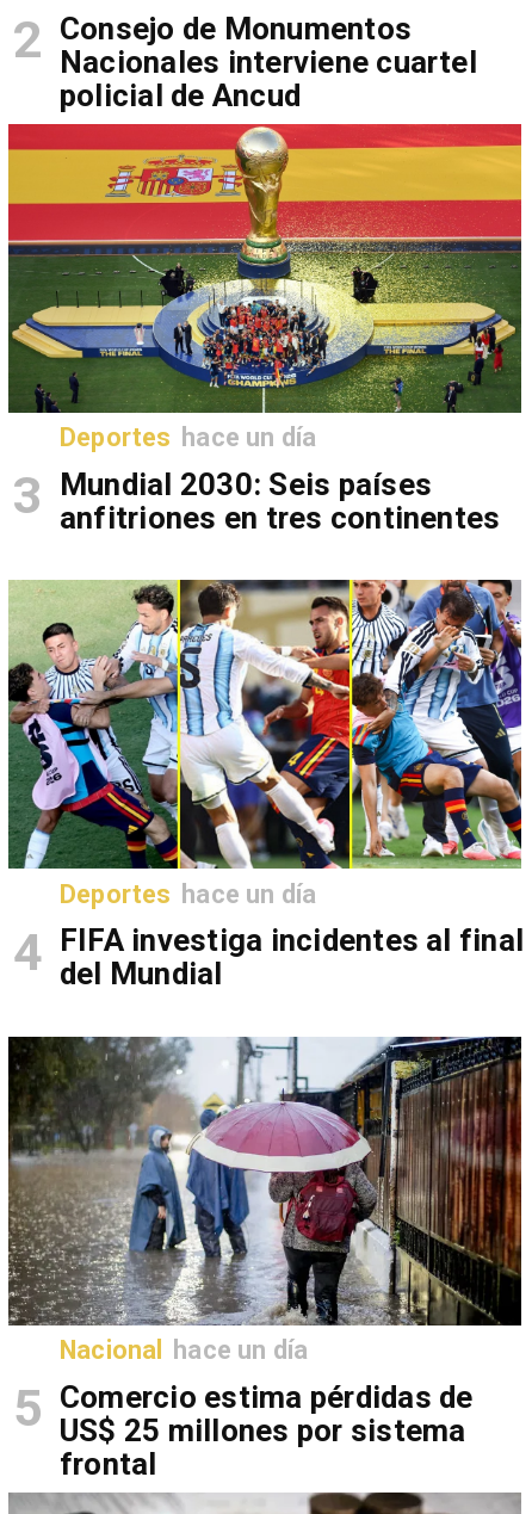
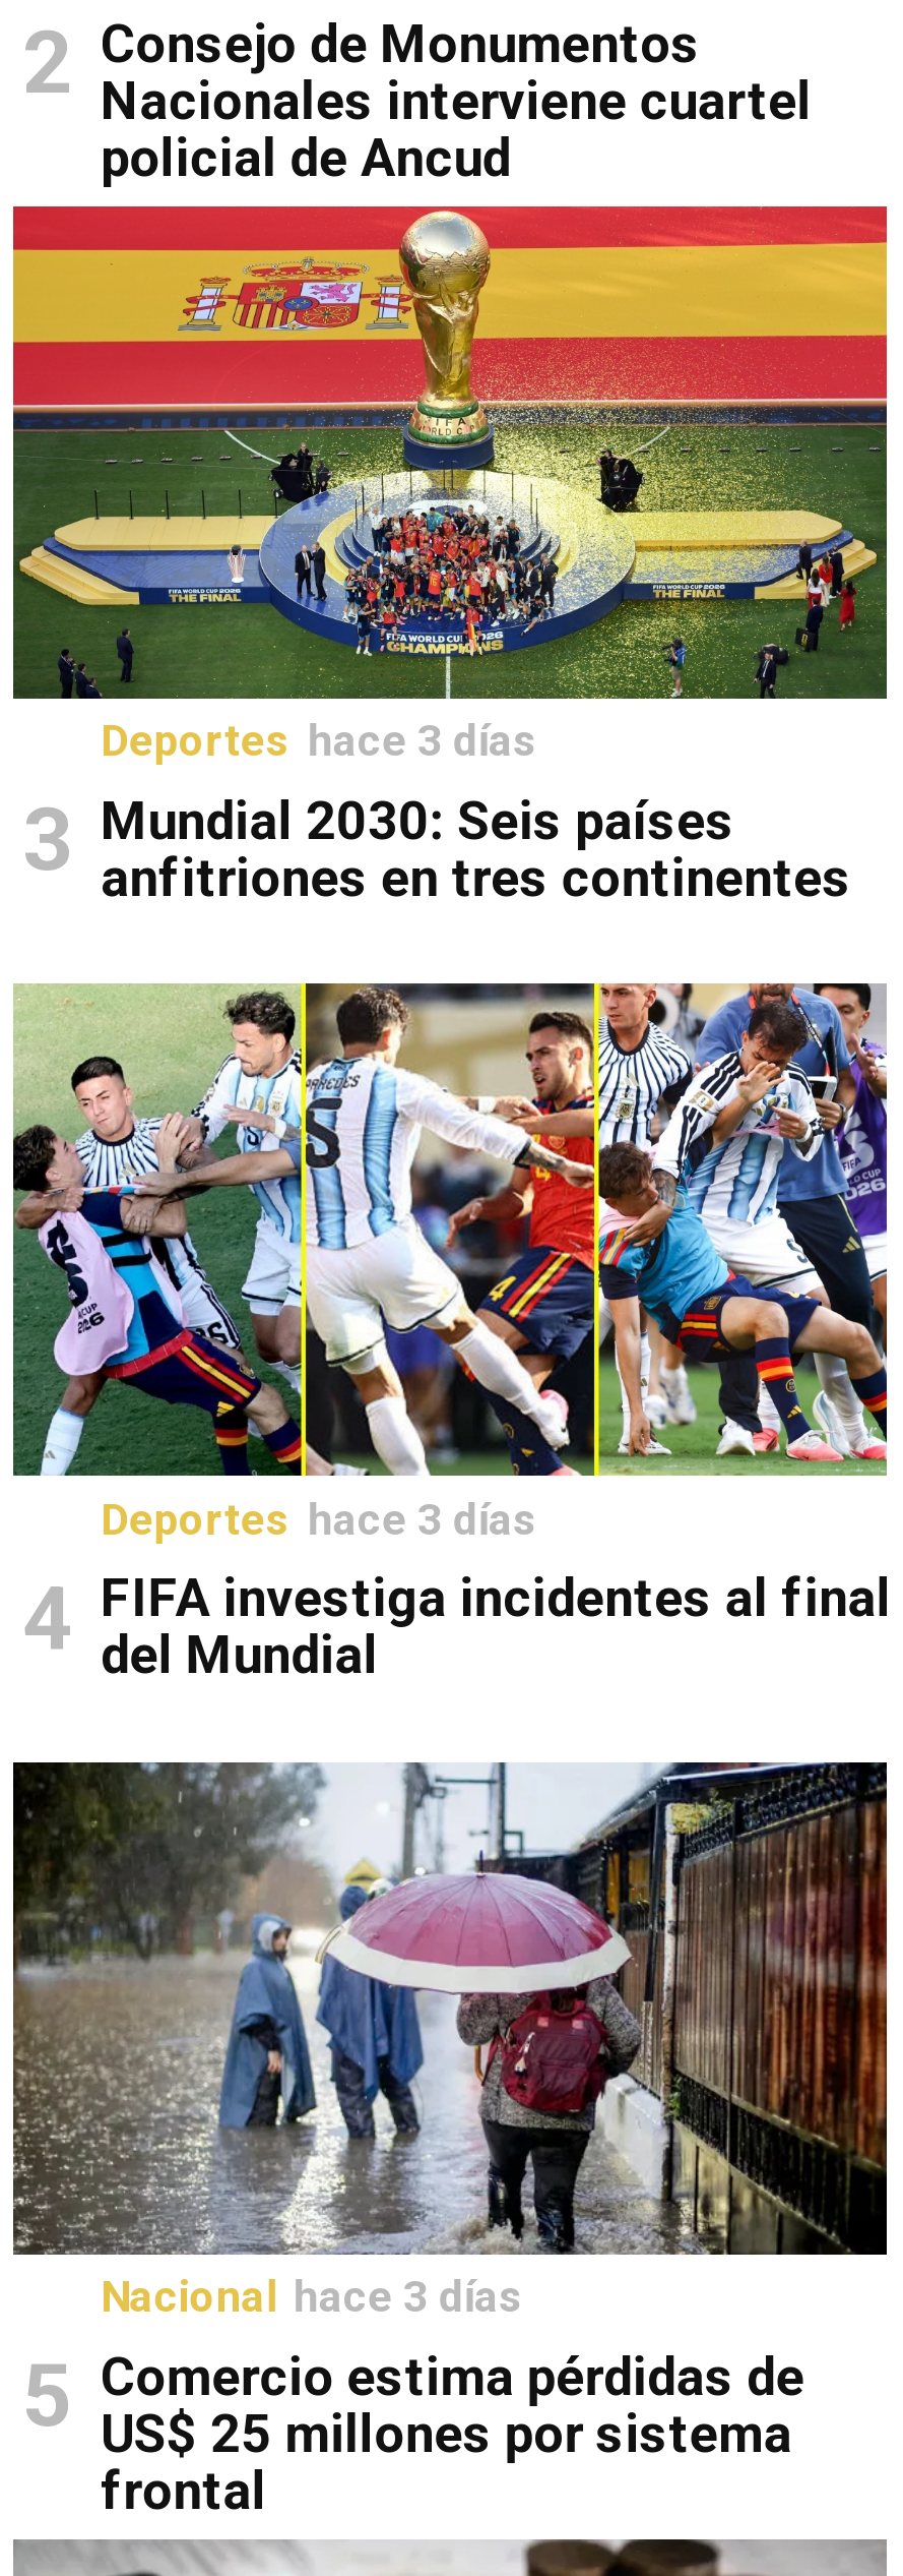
[60,423,317,453] Deportes hace un día -> [100,716,538,766] Deportes hace 3 días
[60,879,317,909] Deportes hace un día -> [100,1493,538,1544] Deportes hace 3 días
[60,1335,308,1365] Nacional hace un día -> [100,2271,524,2322] Nacional hace 3 días

